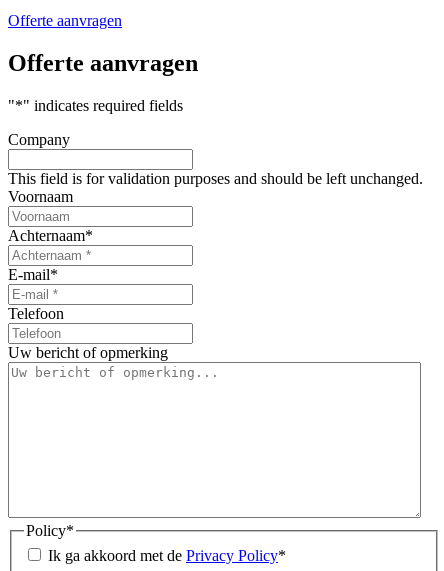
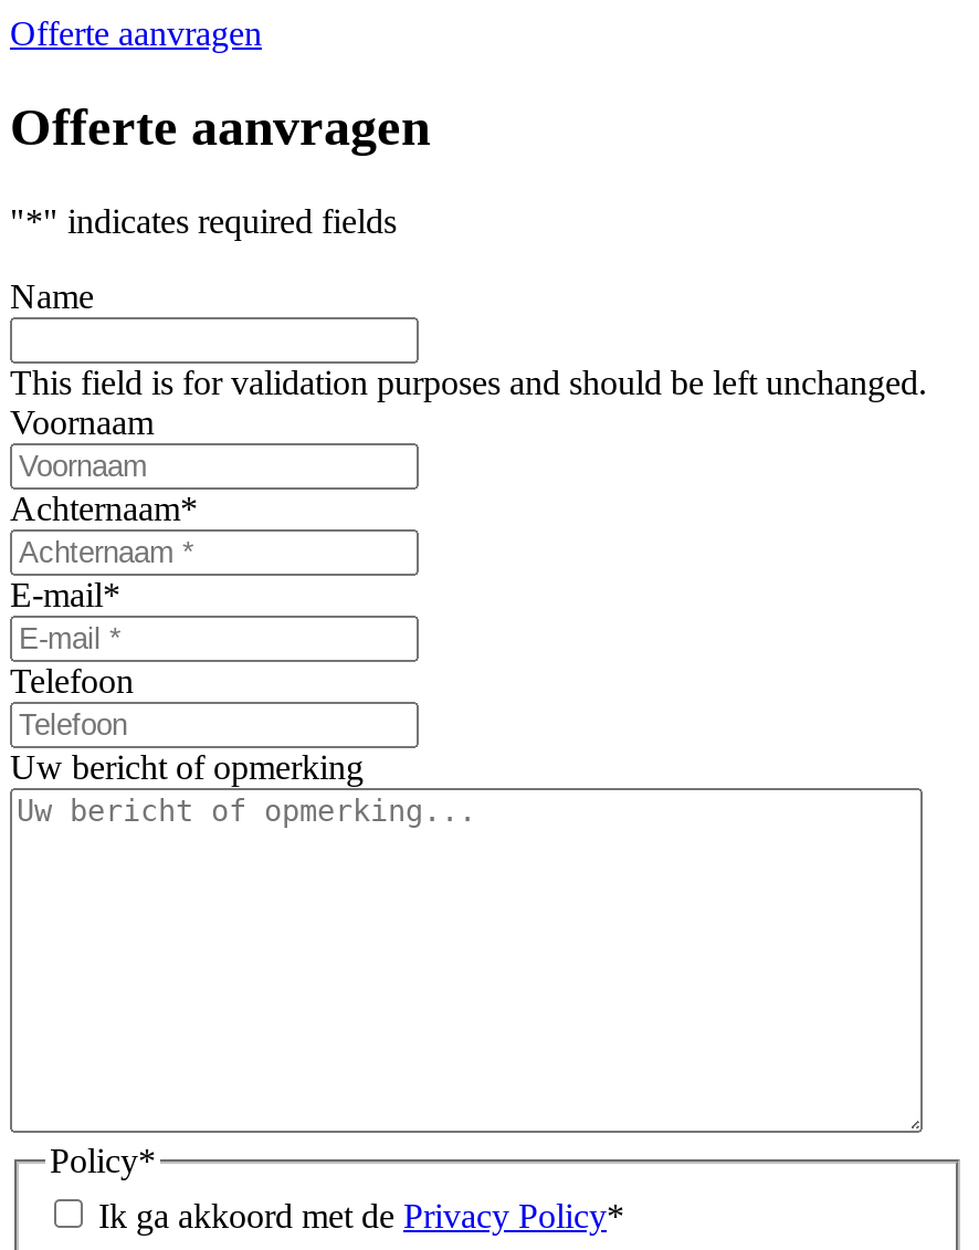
[8,131,70,148] Company -> [10,277,94,314] Name

